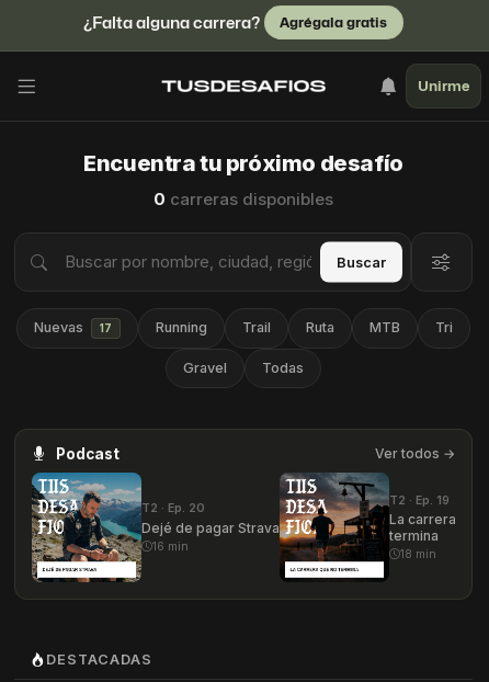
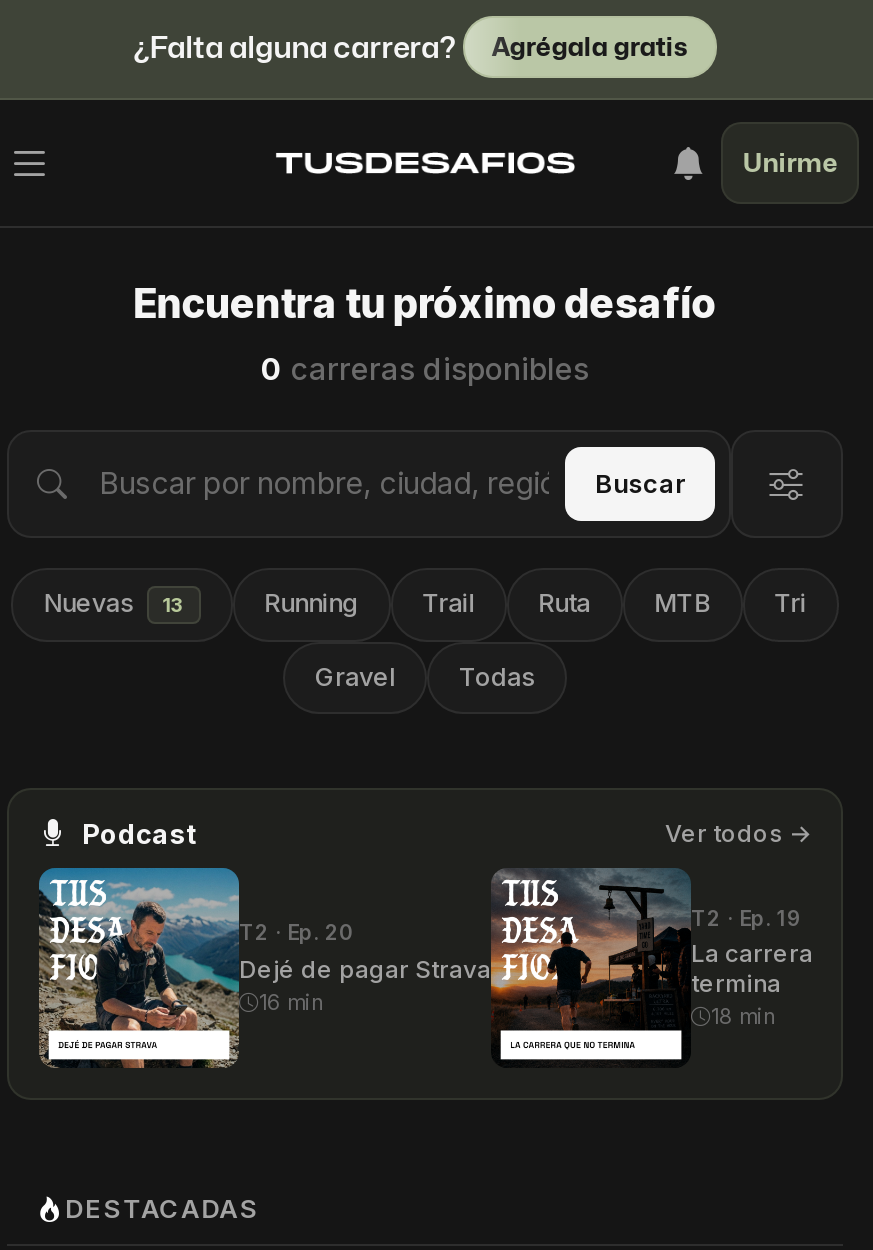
[34,319,112,336] Nuevas 17 -> [44,588,185,618] Nuevas 13

